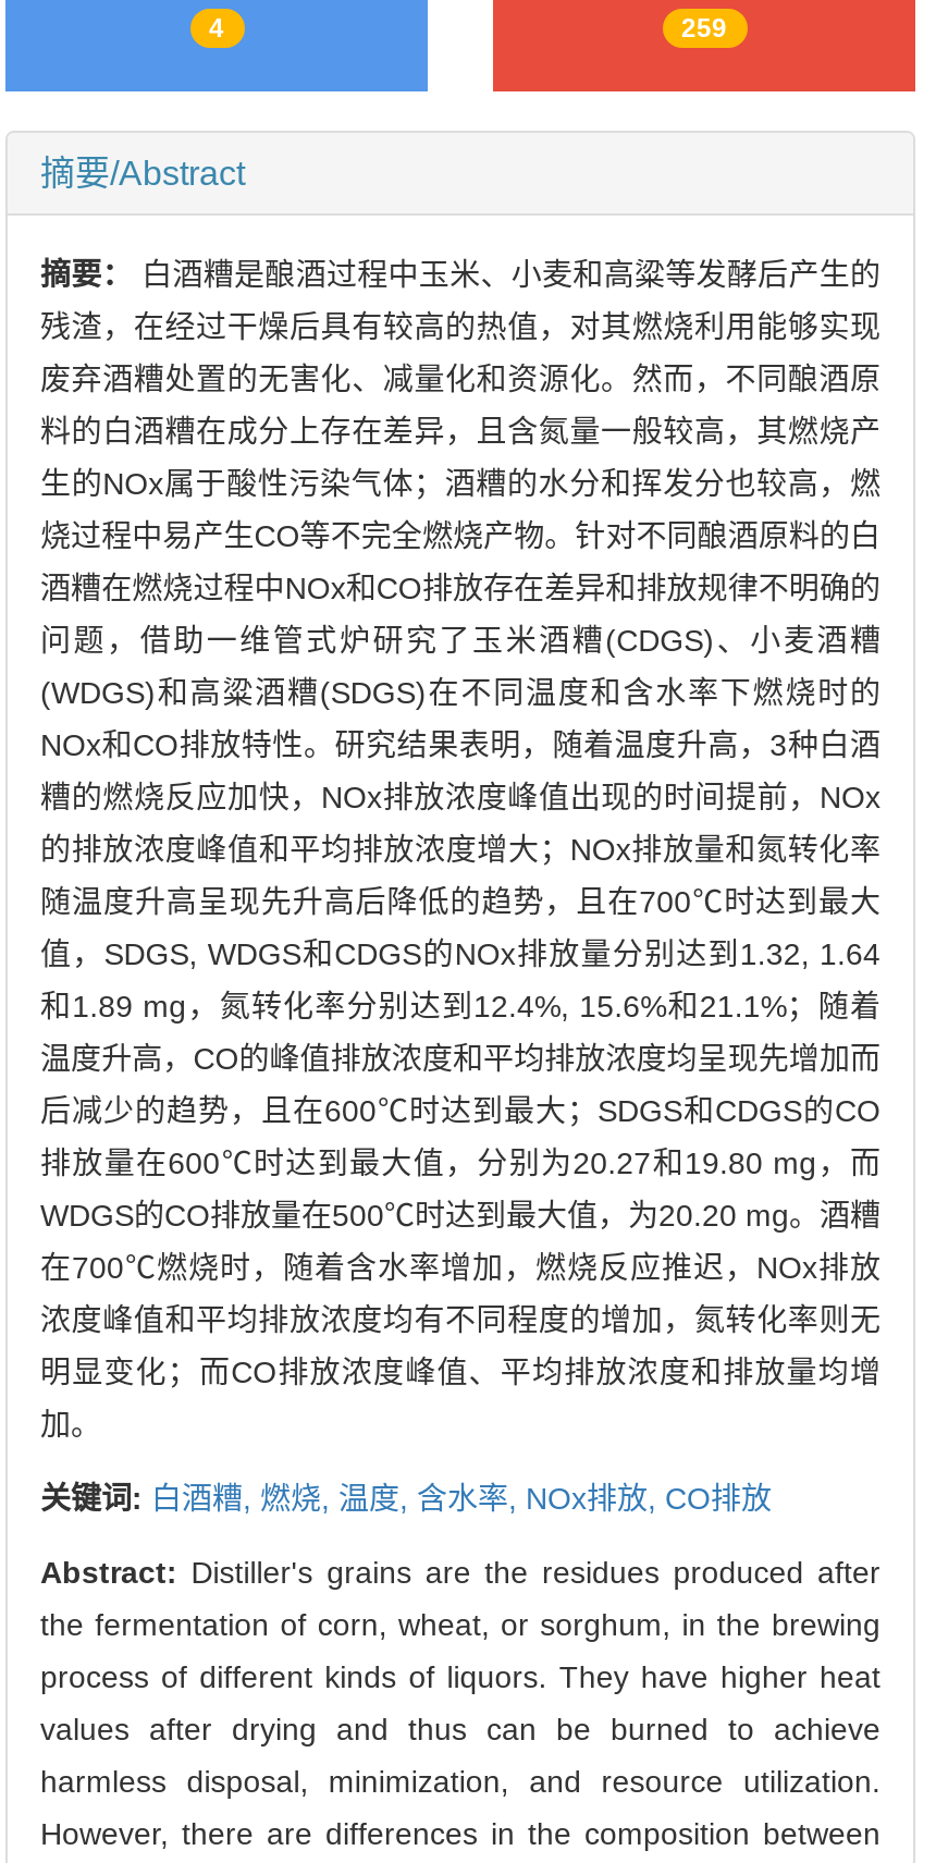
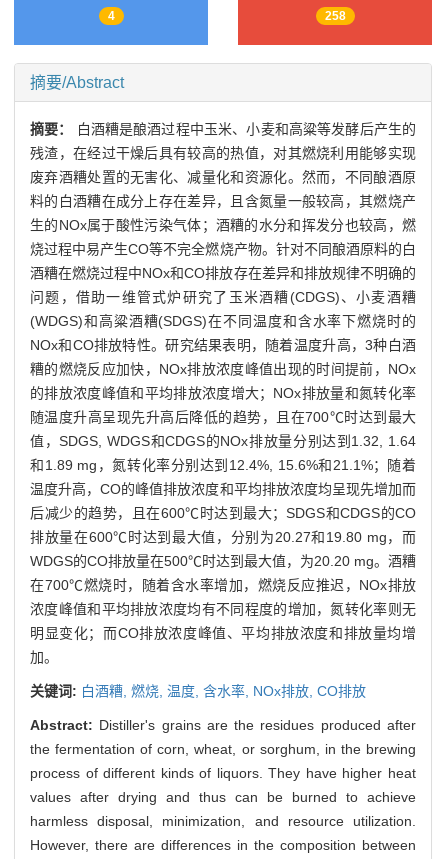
[681,12,727,43] 259 -> [324,9,345,23] 258

